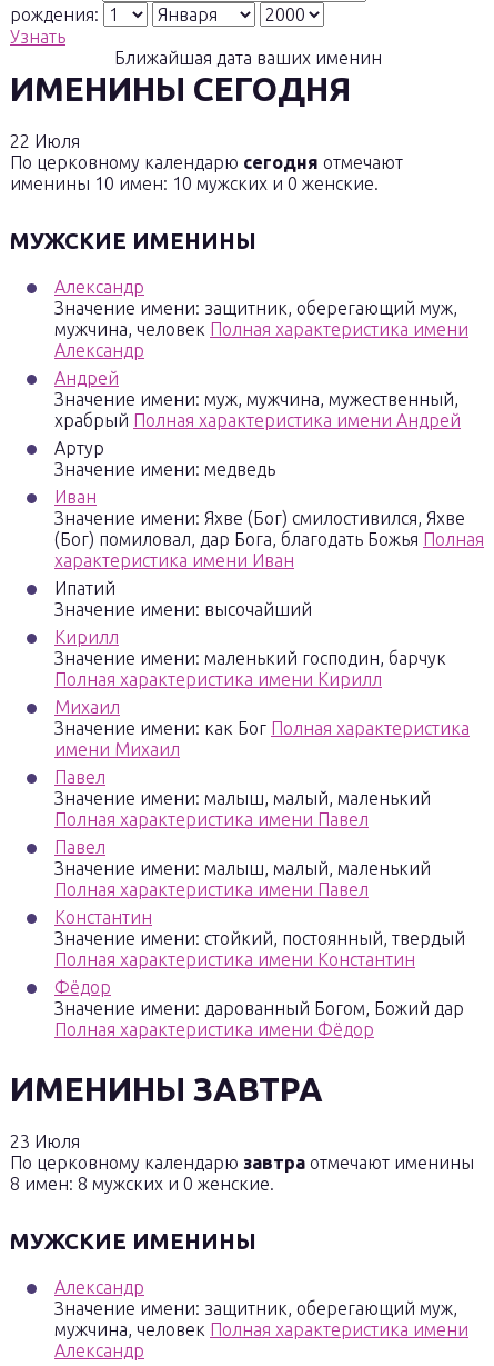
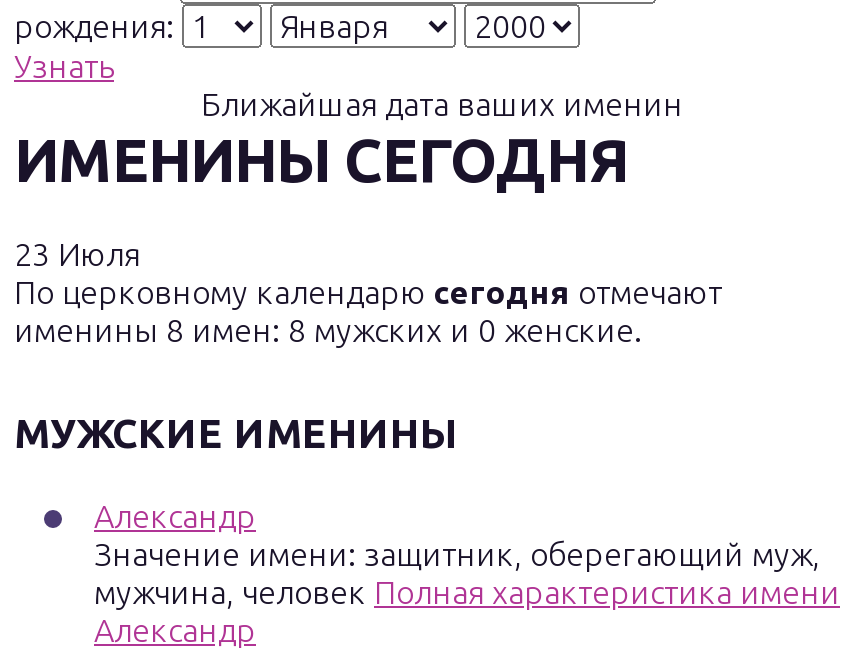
[10,131,80,151] 22 Июля -> [14,236,140,272] 23 Июля
[10,173,484,1194] именины 10 имен: 10 мужских и 0 женские. | МУЖСКИЕ ИМЕНИНЫ | Александр | Значение имени: защитник, оберегающий муж, | мужчина, человек Полная характеристика имени | Александр | Андрей | Значение имени: муж, мужчина, мужественный, | храбрый Полная характеристика имени Андрей | Артур | Значение имени: медведь | Иван | Значение имени: Яхве (Бог) смилостивился, Яхве | (Бог) помиловал, дар Бога, благодать Божья Полная | характеристика имени Иван | Ипатий | Значение имени: высочайший | Кирилл | Значение имени: маленький господин, барчук | Полная характеристика имени Кирилл | Михаил | Значение имени: как Бог Полная характеристика | имени Михаил | Павел | Значение имени: малыш, малый, маленький | Полная характеристика имени Павел | Павел | Значение имени: малыш, малый, маленький | Полная характеристика имени Павел | Константин | Значение имени: стойкий, постоянный, твердый | Полная характеристика имени Константин | Фёдор | Значение имени: дарованный Богом, Божий дар | Полная характеристика имени Фёдор | ИМЕНИНЫ ЗАВТРА | 23 Июля | По церковному календарю завтра отмечают именины | 8 имен: 8 мужских и 0 женские. -> [14,312,642,348] именины 8 имен: 8 мужских и 0 женские.

